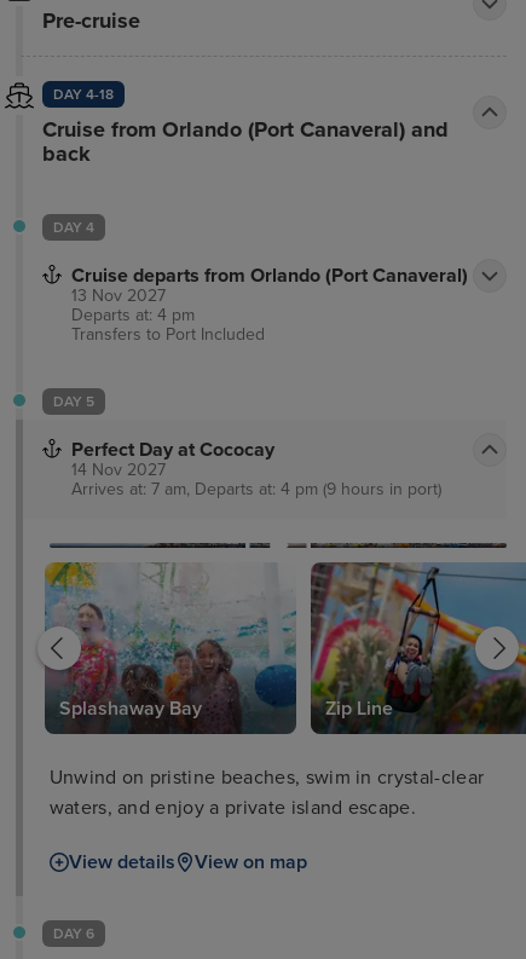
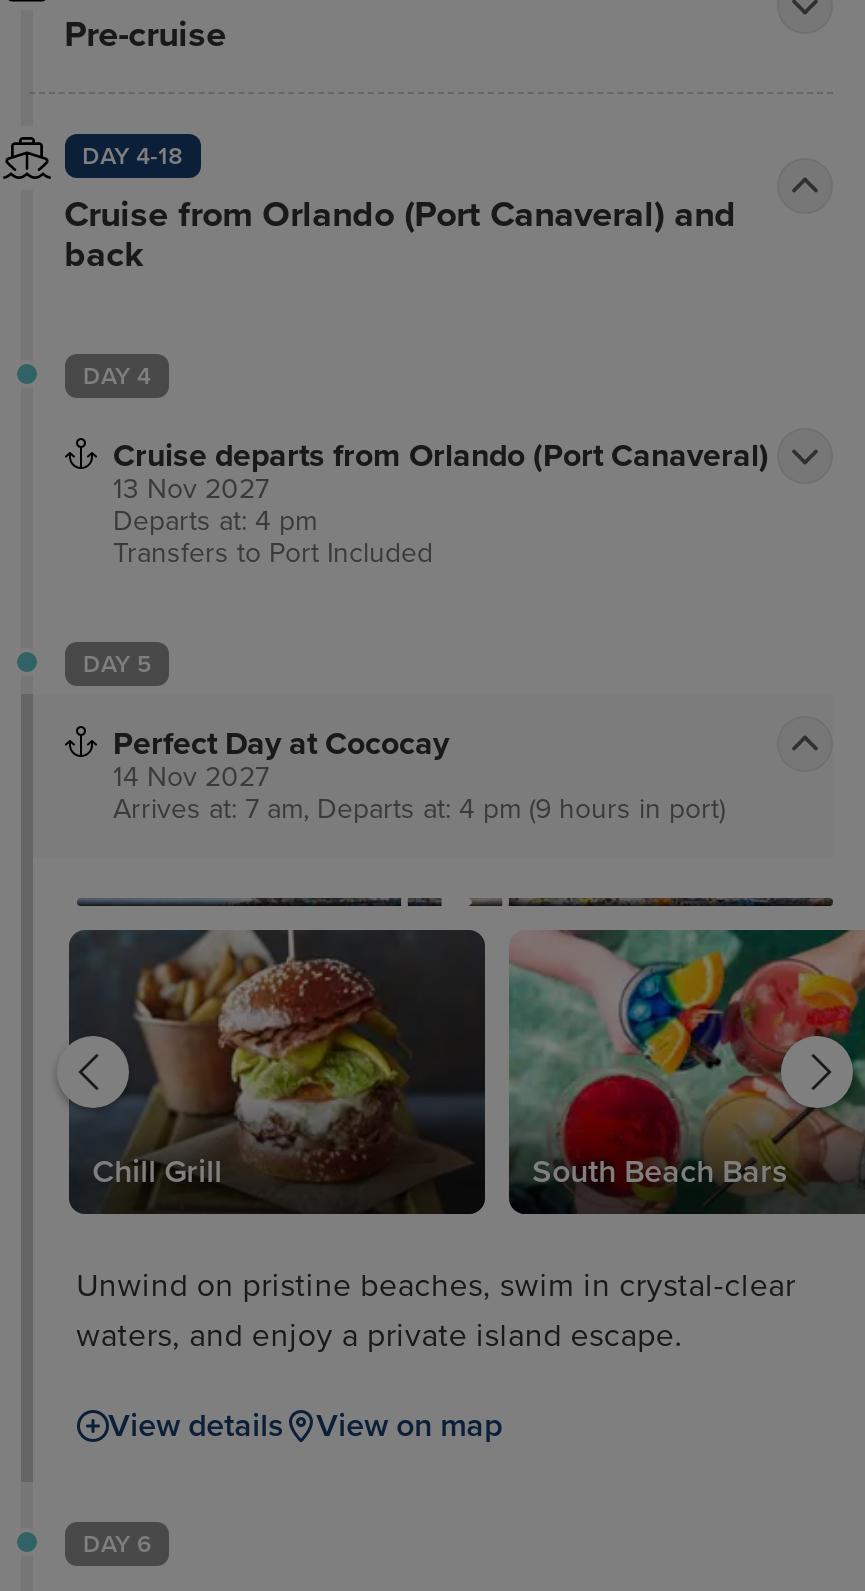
[44,561,393,734] [image] | Splashaway Bay | Zip Line -> [67,928,788,1214] [image] | Chill Grill | South Beach Bars
[310,561,522,734] [image] -> [507,928,859,1214] [image]

